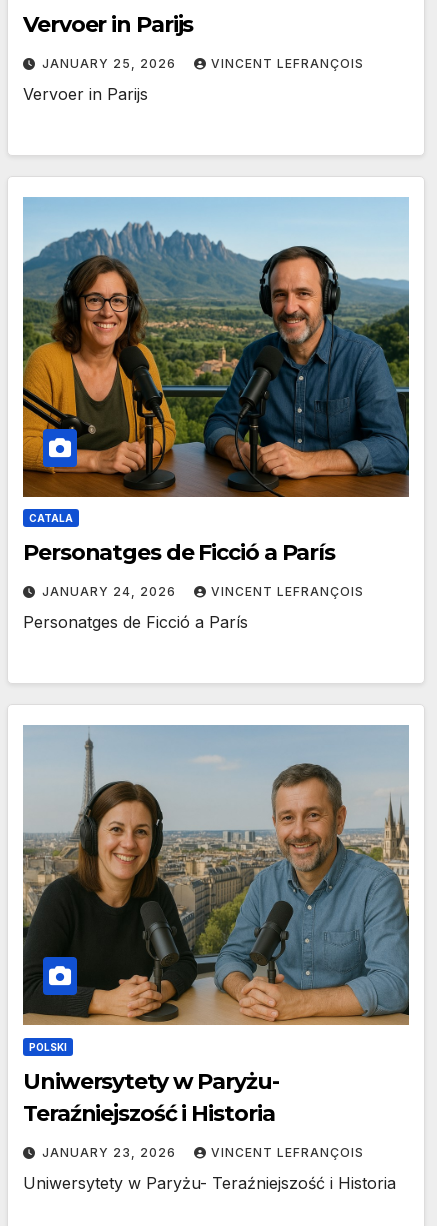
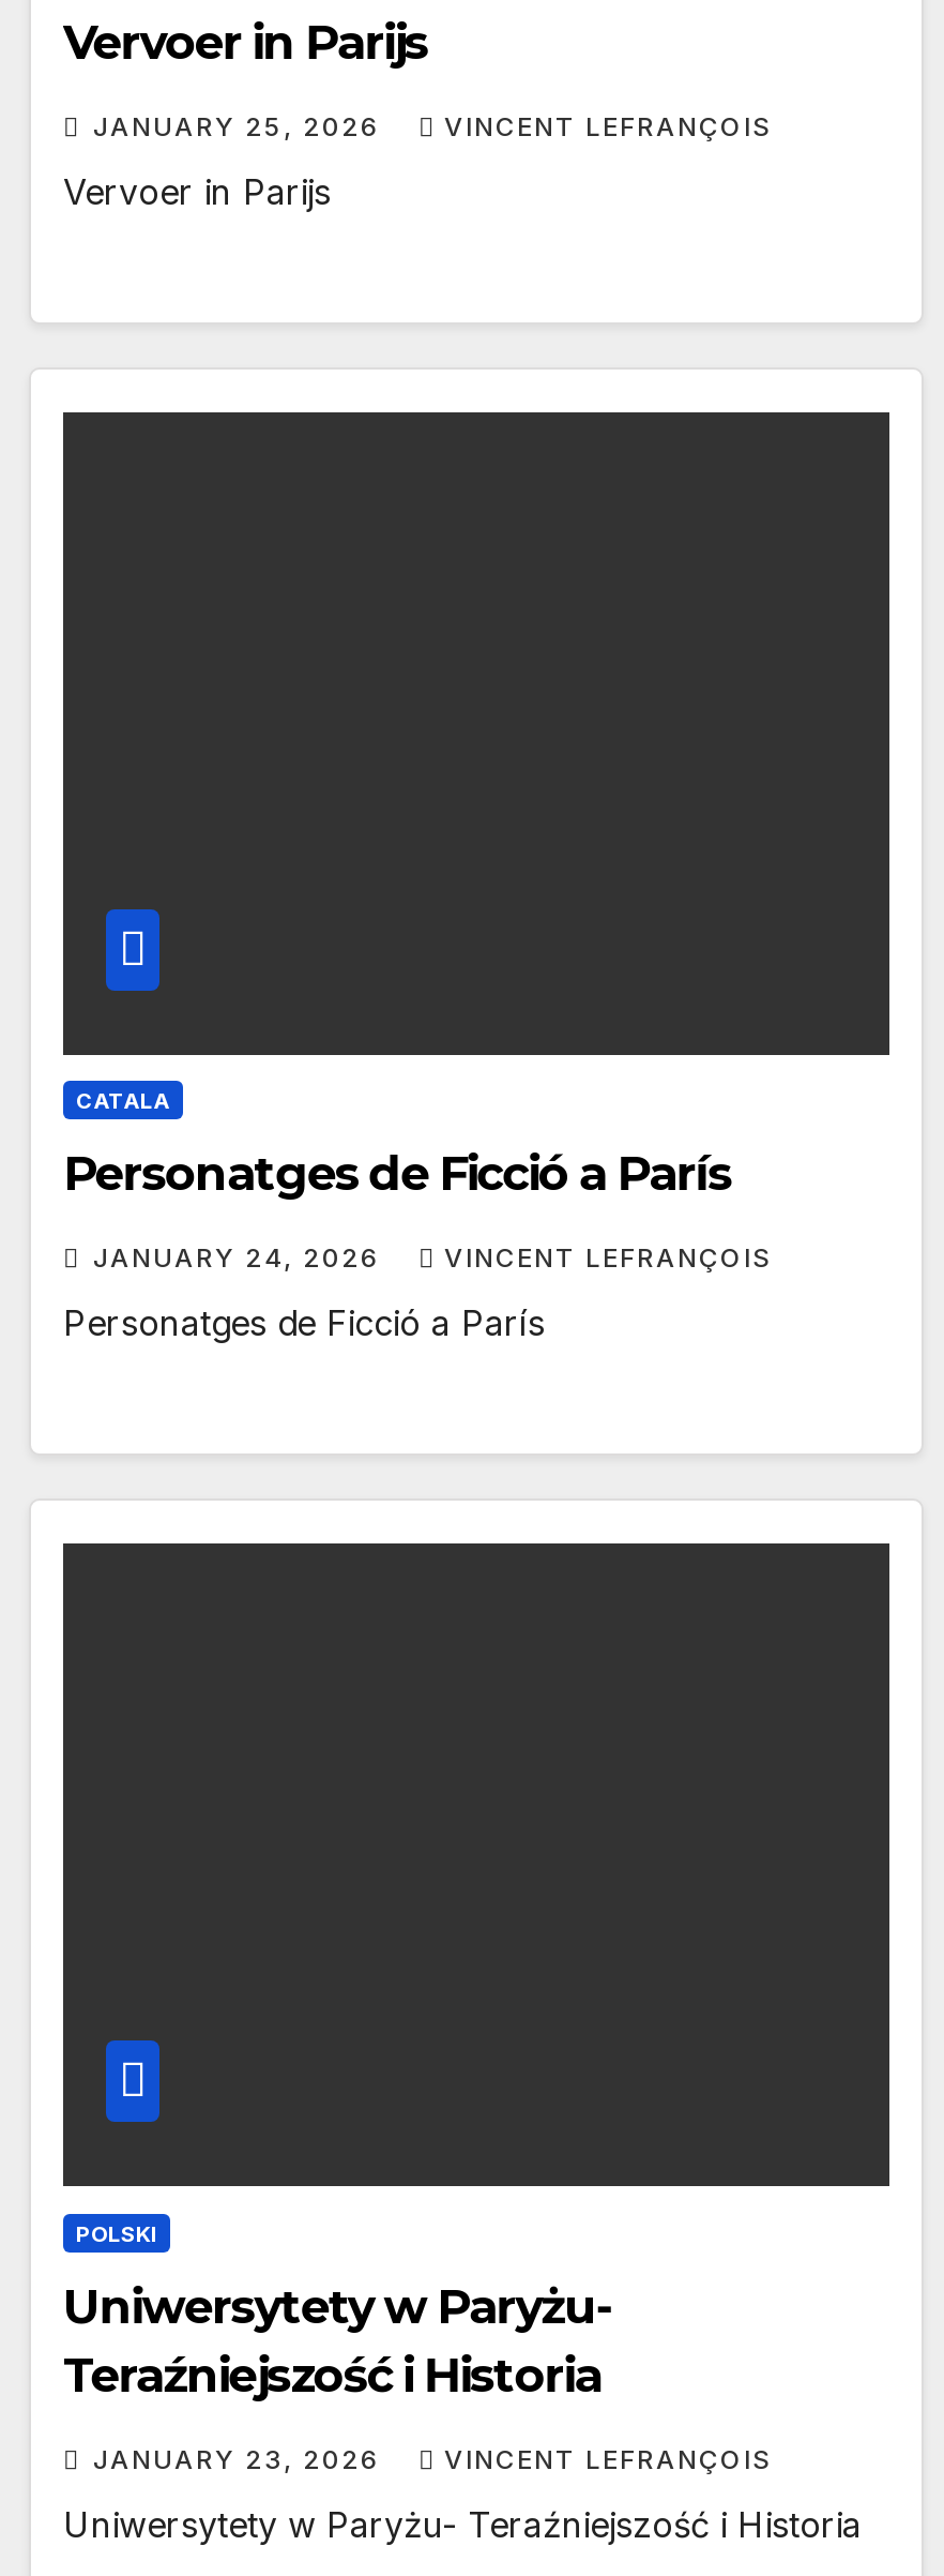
[22,197,410,497] [image] -> none
[22,726,410,1026] [image] -> none

